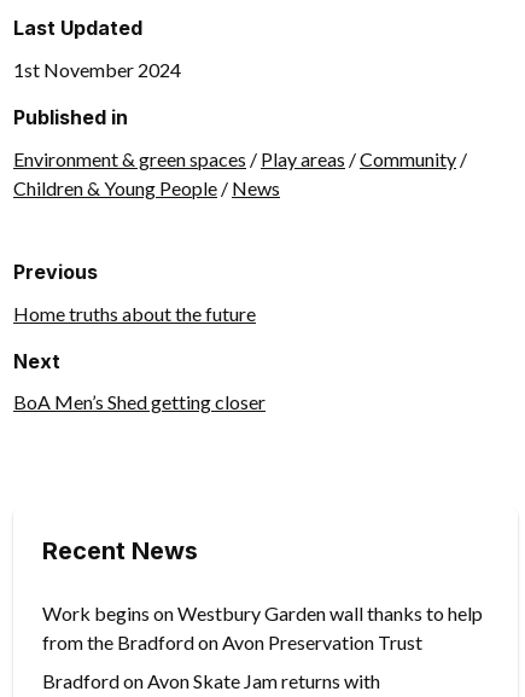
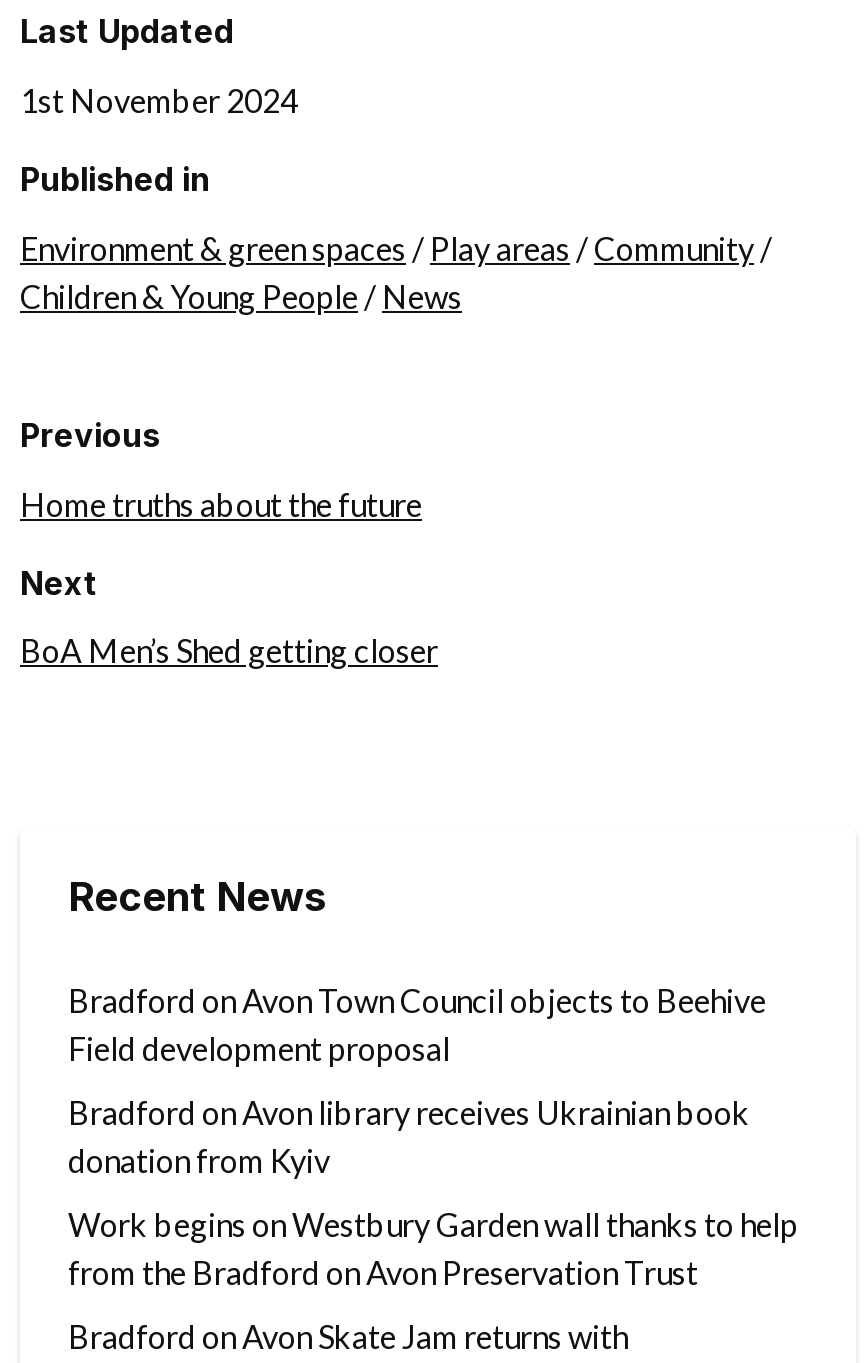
none -> [68,982,766,1180] Bradford on Avon Town Council objects to Beehive | Field development proposal | Bradford on Avon library receives Ukrainian book | donation from Kyiv

